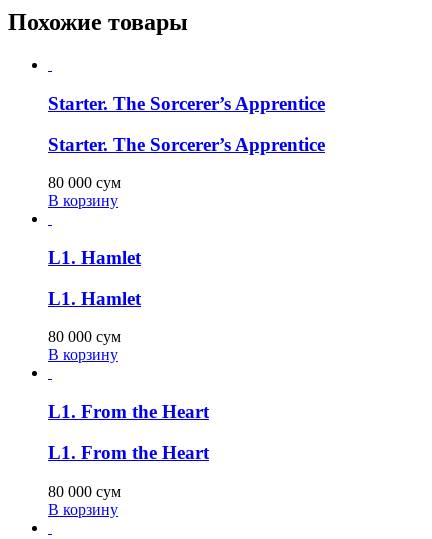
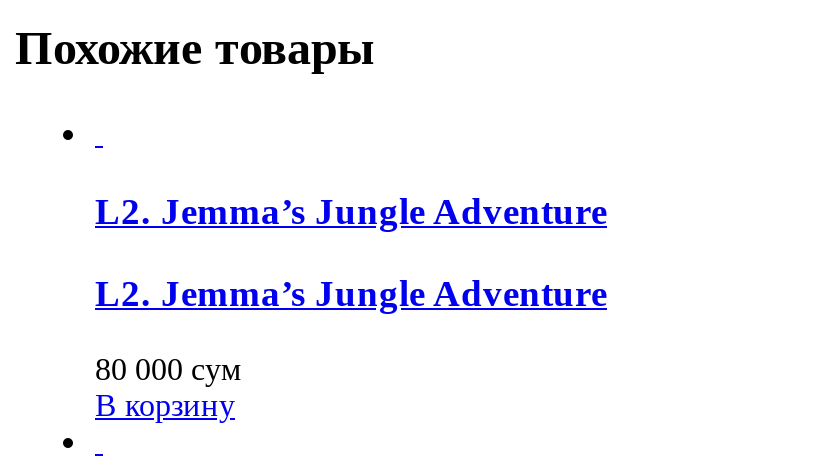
[48,93,325,463] Starter. The Sorcerer’s Apprentice | Starter. The Sorcerer’s Apprentice | 80 000 сум | В корзину | L1. Hamlet | L1. Hamlet | 80 000 сум | В корзину | L1. From the Heart | L1. From the Heart -> [95,190,607,313] L2. Jemma’s Jungle Adventure | L2. Jemma’s Jungle Adventure

